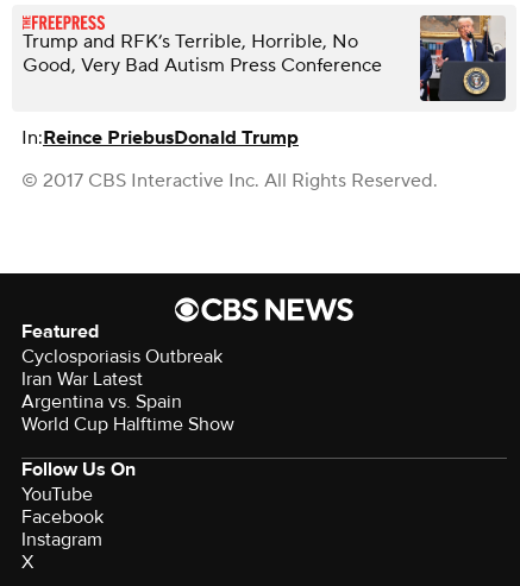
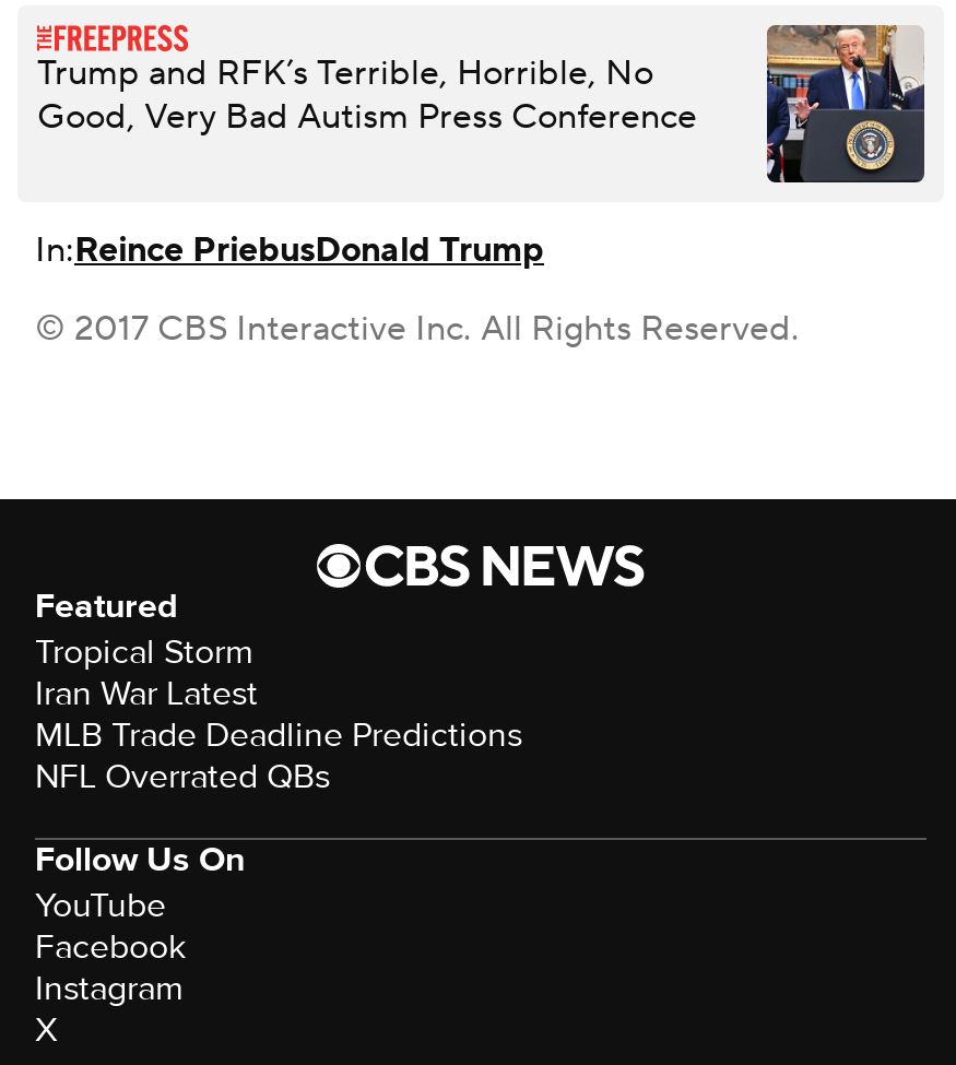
[21,344,223,368] Cyclosporiasis Outbreak -> [35,630,253,674] Tropical Storm
[21,390,234,436] Argentina vs. Spain | World Cup Halftime Show -> [35,713,522,798] MLB Trade Deadline Predictions | NFL Overrated QBs

